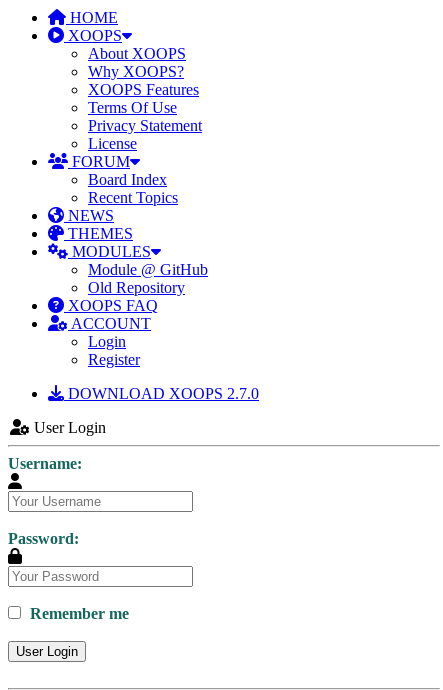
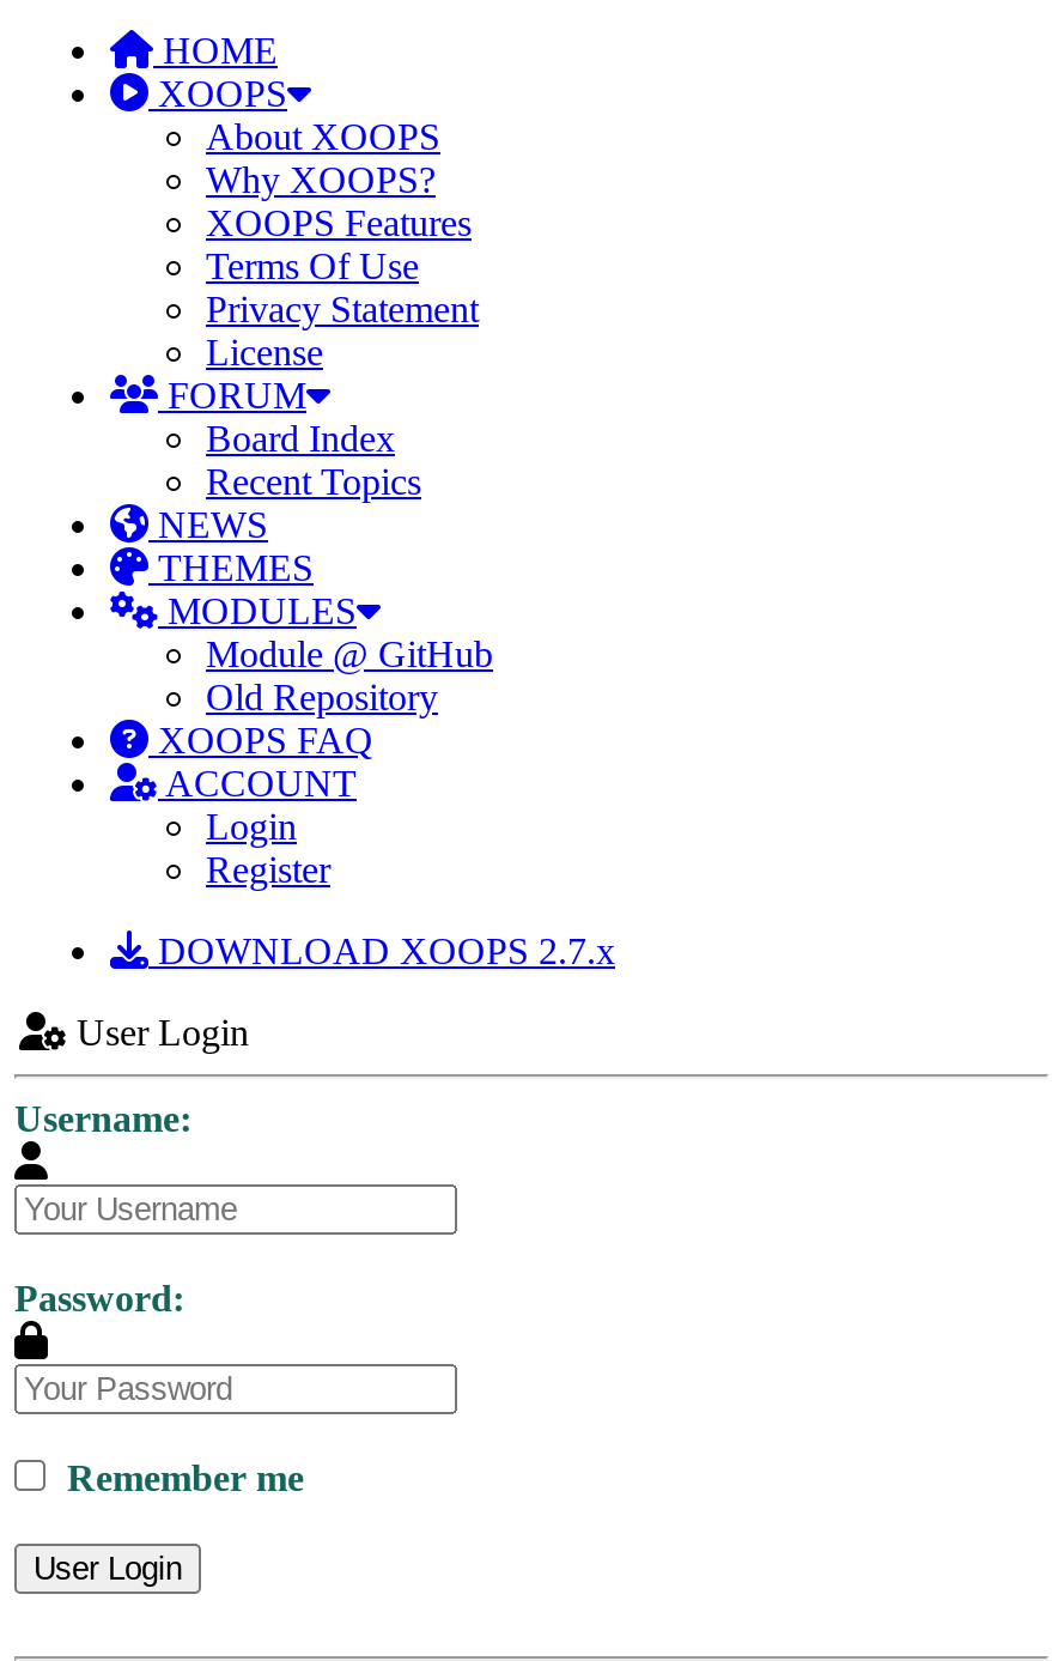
[64,385,259,402] DOWNLOAD XOOPS 2.7.0 -> [148,930,615,971] DOWNLOAD XOOPS 2.7.x

